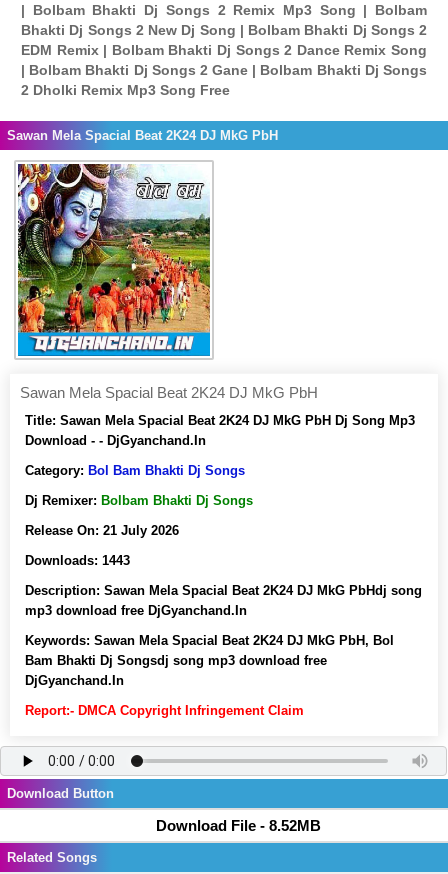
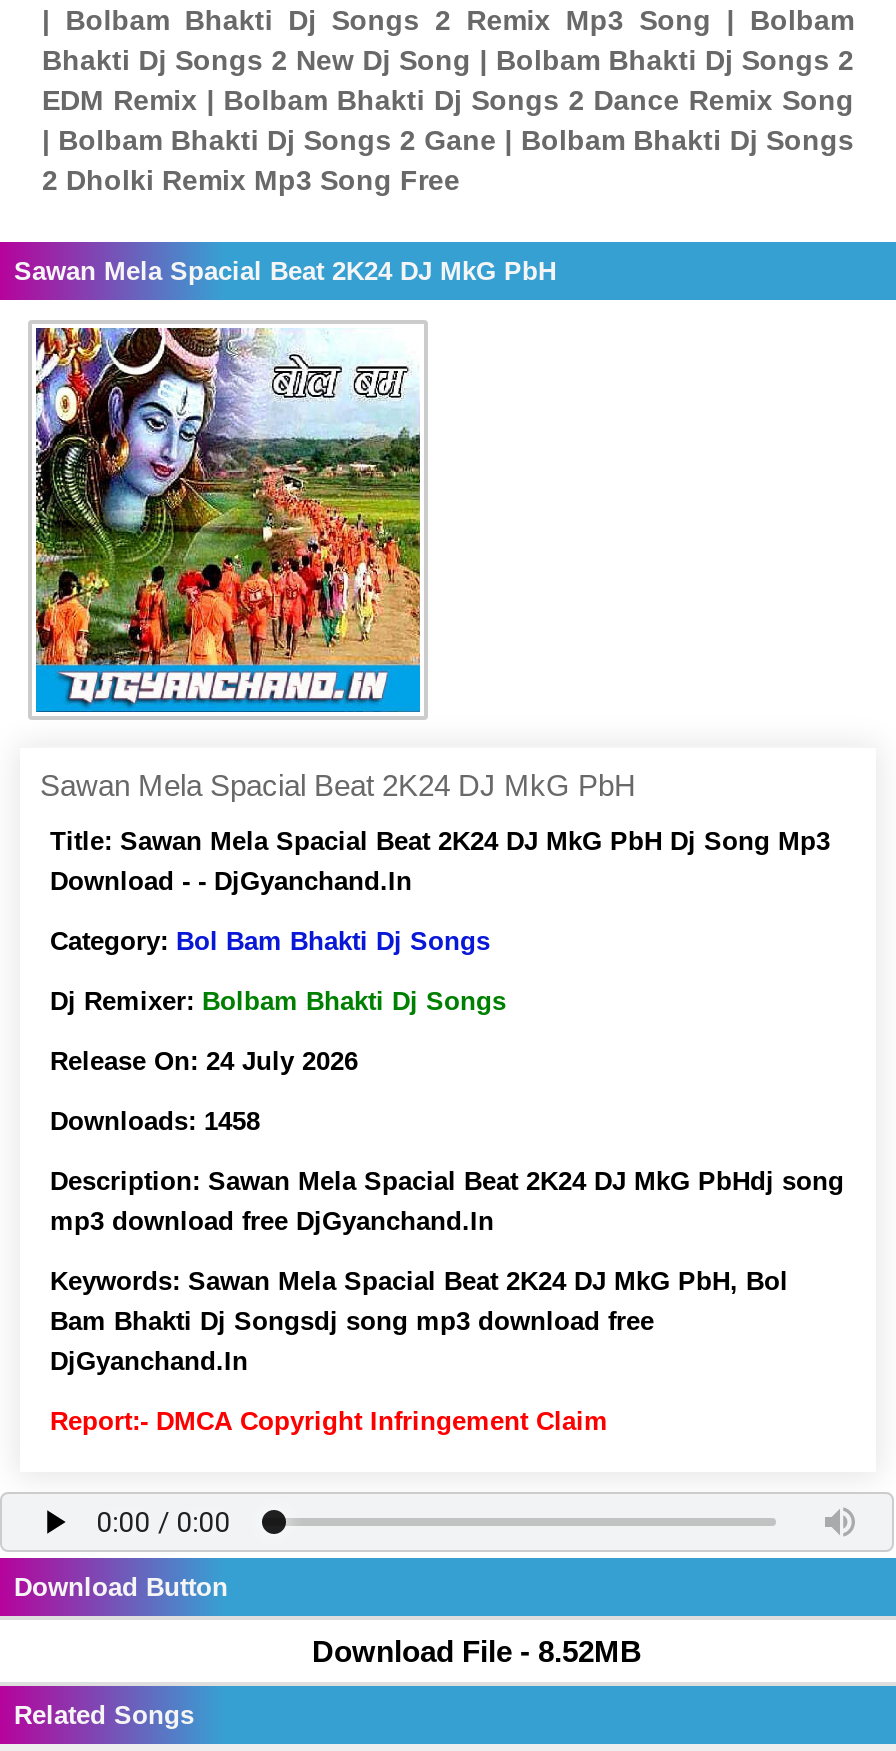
[25,523,179,538] Release On: 21 July 2026 -> [50,1046,358,1076] Release On: 24 July 2026
[25,553,130,568] Downloads: 1443 -> [50,1106,260,1136] Downloads: 1458

